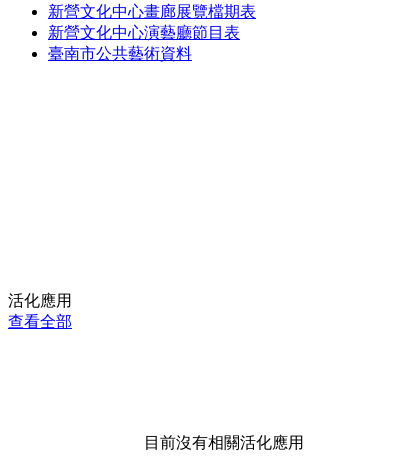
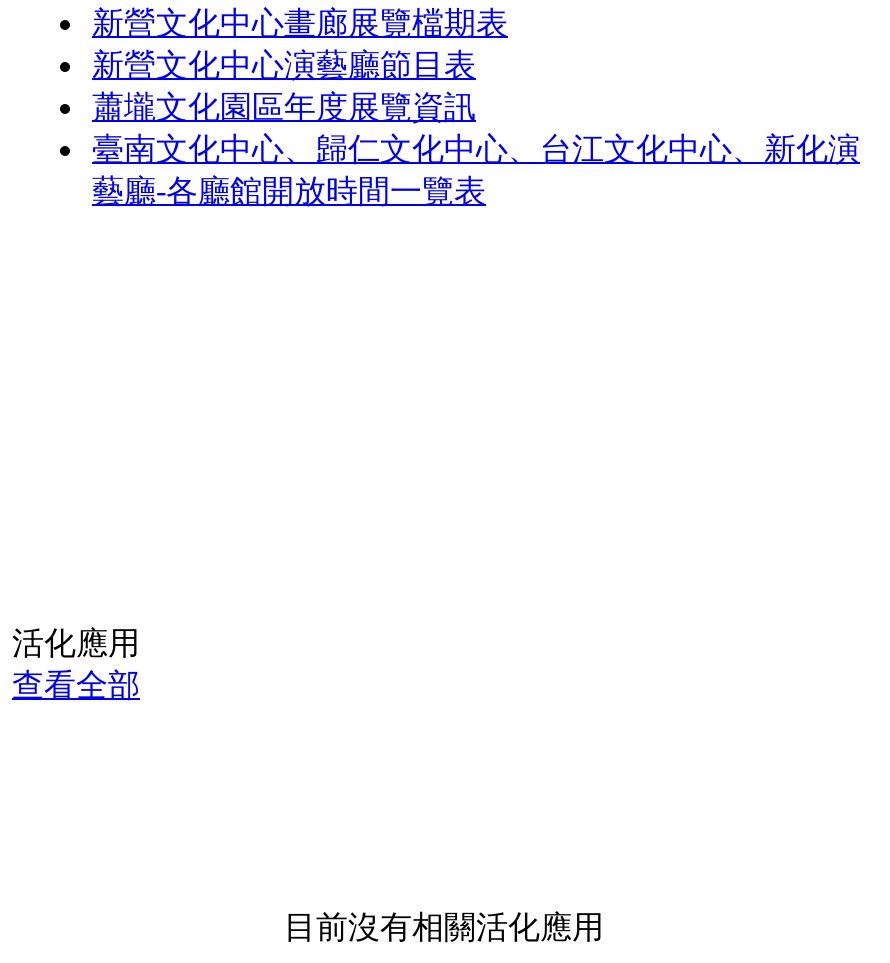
[48,45,192,62] 臺南市公共藝術資料 -> [92,89,860,207] 蕭壠文化園區年度展覽資訊 | 臺南文化中心、歸仁文化中心、台江文化中心、新化演 | 藝廳-各廳館開放時間一覽表

